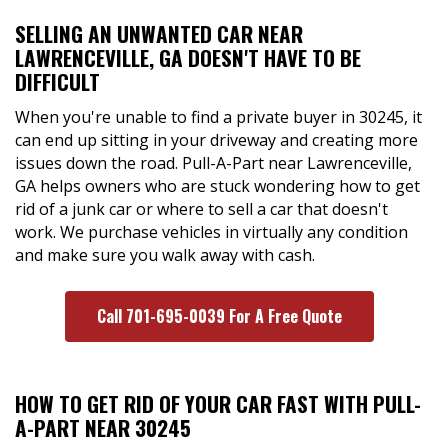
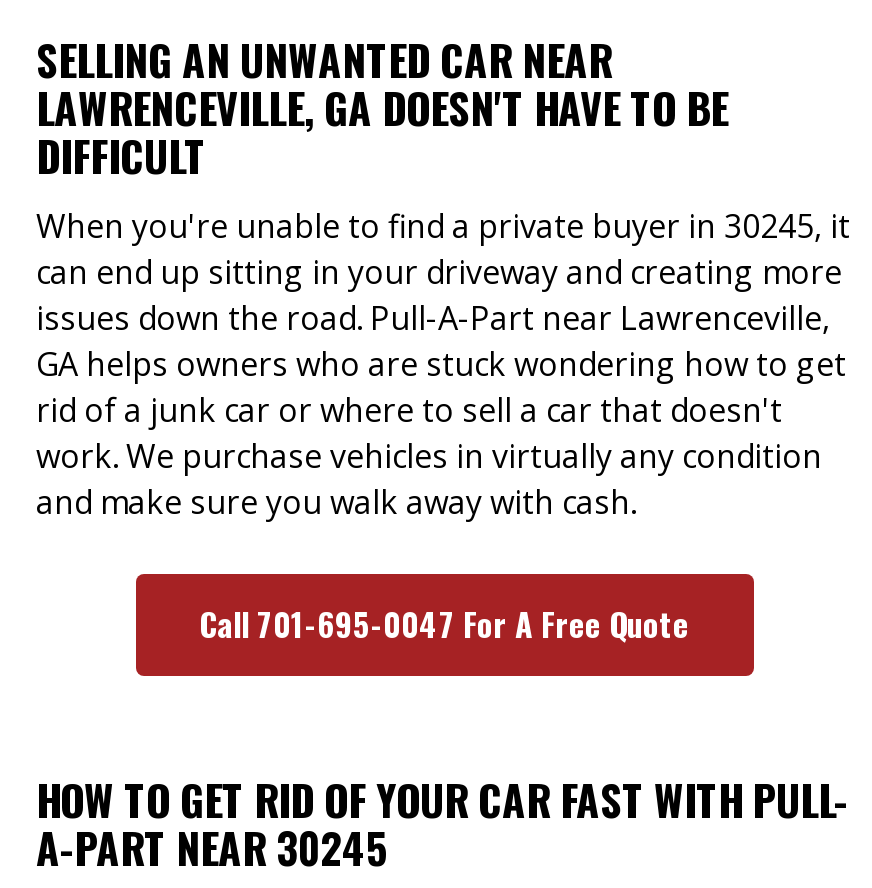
[96,304,341,328] Call 701-695-0039 For A Free Quote -> [199,600,689,648] Call 701-695-0047 For A Free Quote

